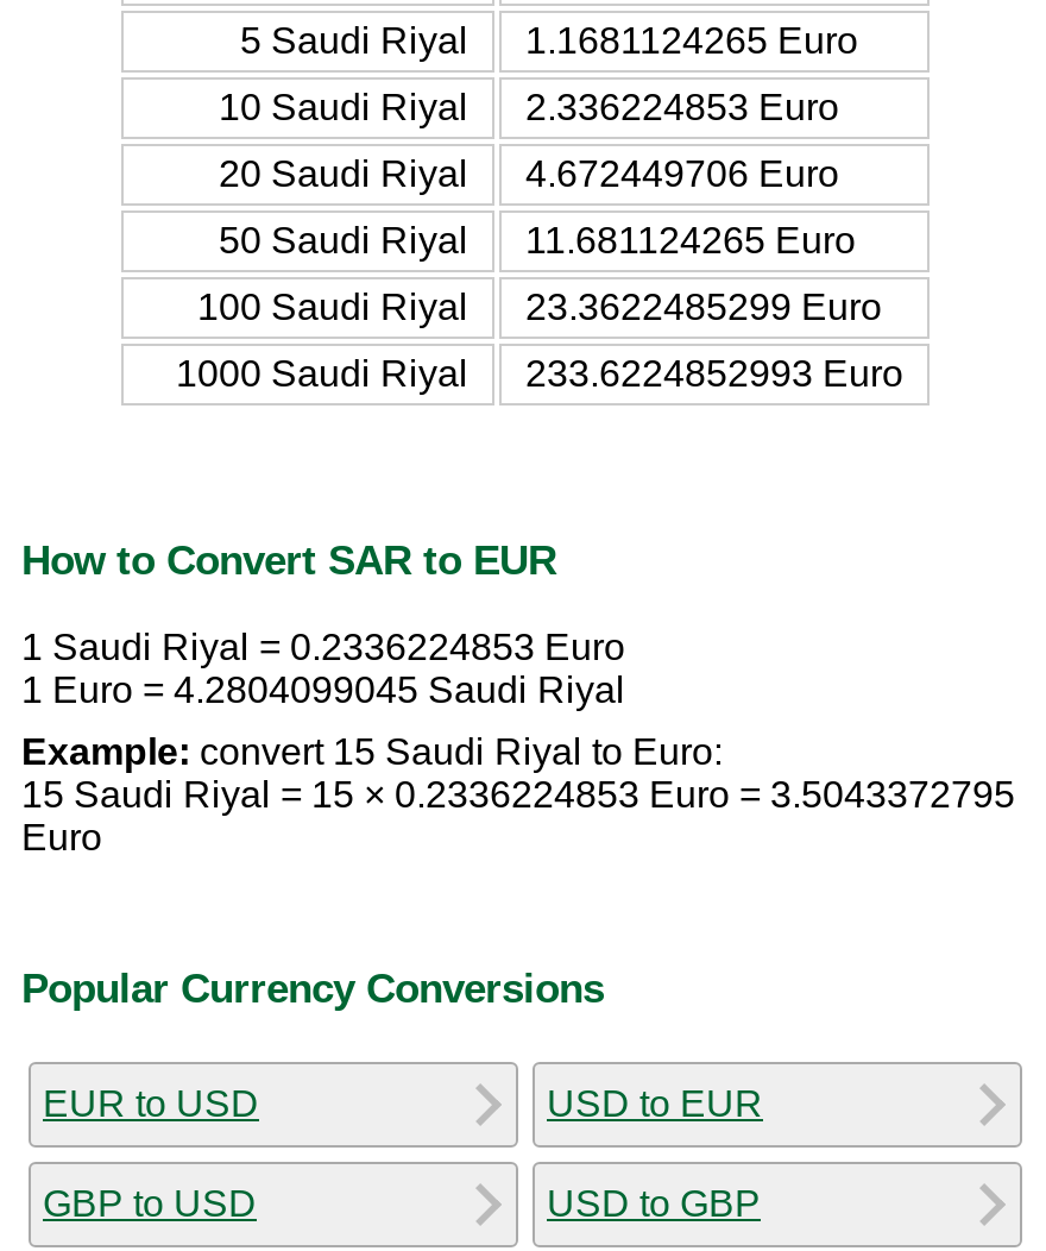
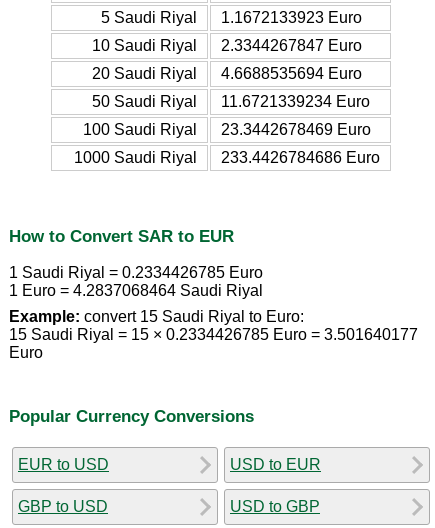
[240,20,858,60] 5 Saudi Riyal 1.1681124265 Euro -> [101,9,362,26] 5 Saudi Riyal 1.1672133923 Euro
[219,86,839,127] 10 Saudi Riyal 2.336224853 Euro -> [92,37,362,54] 10 Saudi Riyal 2.3344267847 Euro
[219,153,839,193] 20 Saudi Riyal 4.672449706 Euro -> [92,65,362,82] 20 Saudi Riyal 4.6688535694 Euro
[219,219,856,260] 50 Saudi Riyal 11.681124265 Euro -> [92,93,370,110] 50 Saudi Riyal 11.6721339234 Euro
[197,286,882,326] 100 Saudi Riyal 23.3622485299 Euro -> [83,121,371,138] 100 Saudi Riyal 23.3442678469 Euro
[176,352,903,393] 1000 Saudi Riyal 233.6224852993 Euro -> [74,149,380,166] 1000 Saudi Riyal 233.4426784686 Euro
[21,627,625,668] 1 Saudi Riyal = 0.2336224853 Euro -> [9,264,263,281] 1 Saudi Riyal = 0.2334426785 Euro
[21,670,625,711] 1 Euro = 4.2804099045 Saudi Riyal -> [9,282,263,299] 1 Euro = 4.2837068464 Saudi Riyal
[21,775,1015,815] 15 Saudi Riyal = 15 × 0.2336224853 Euro = 3.5043372795 -> [9,326,418,343] 15 Saudi Riyal = 15 × 0.2334426785 Euro = 3.501640177

